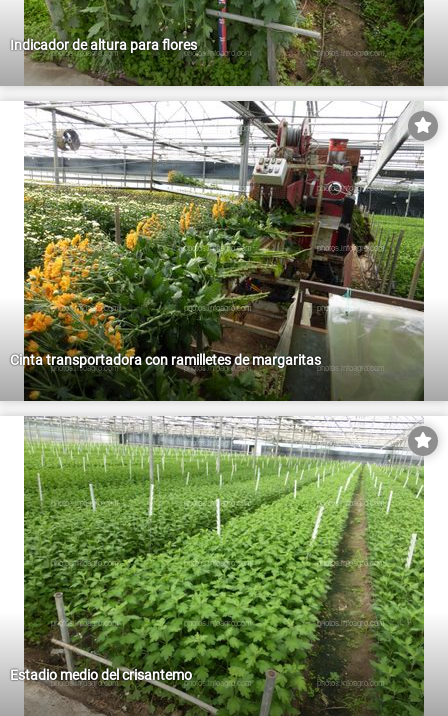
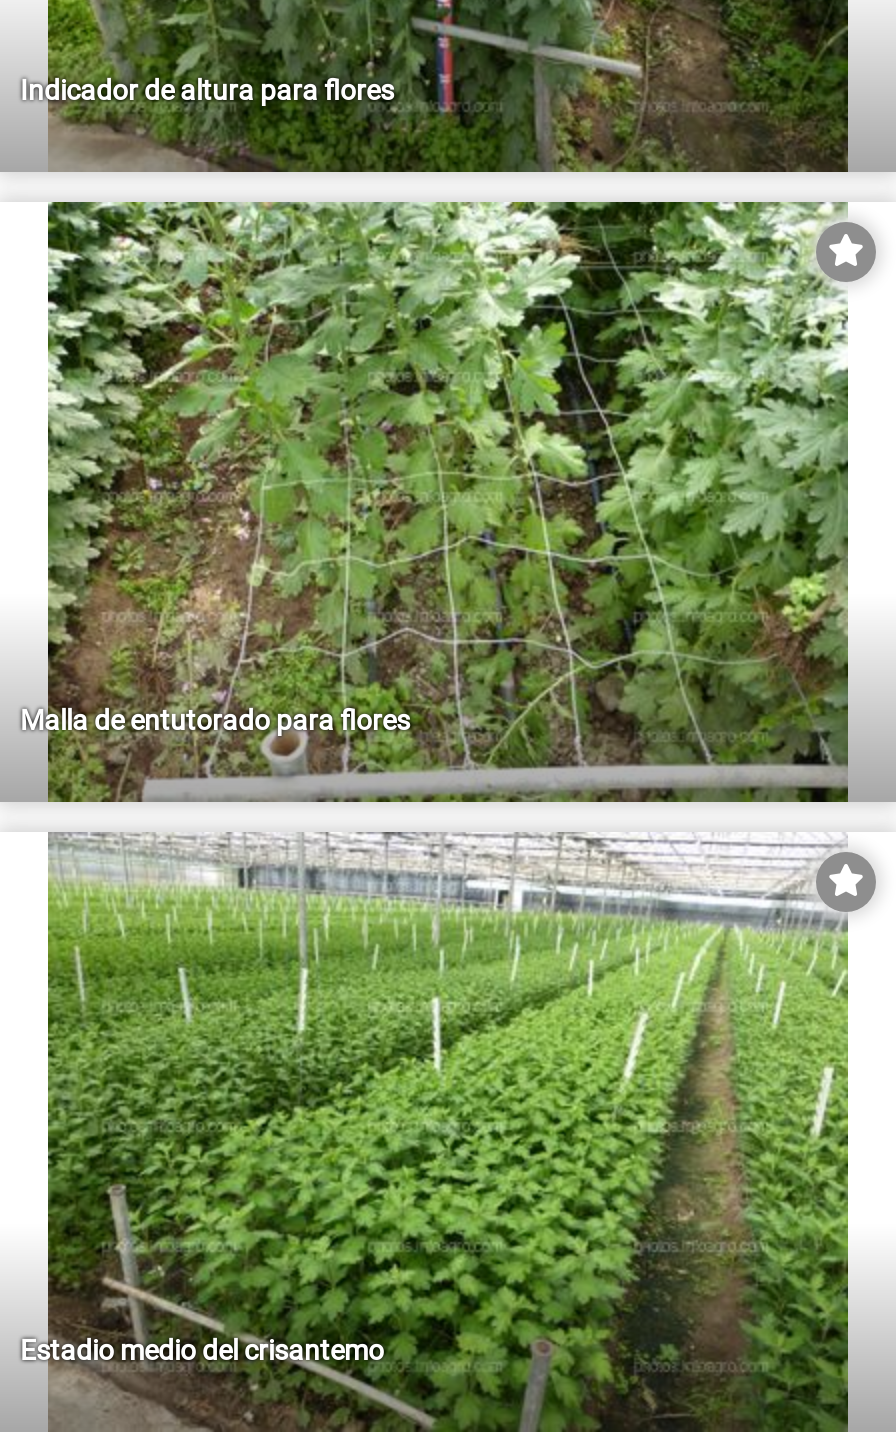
[10,100,425,402] [image] | Cinta transportadora con ramilletes de margaritas -> [20,200,850,804] [image] | Malla de entutorado para flores

